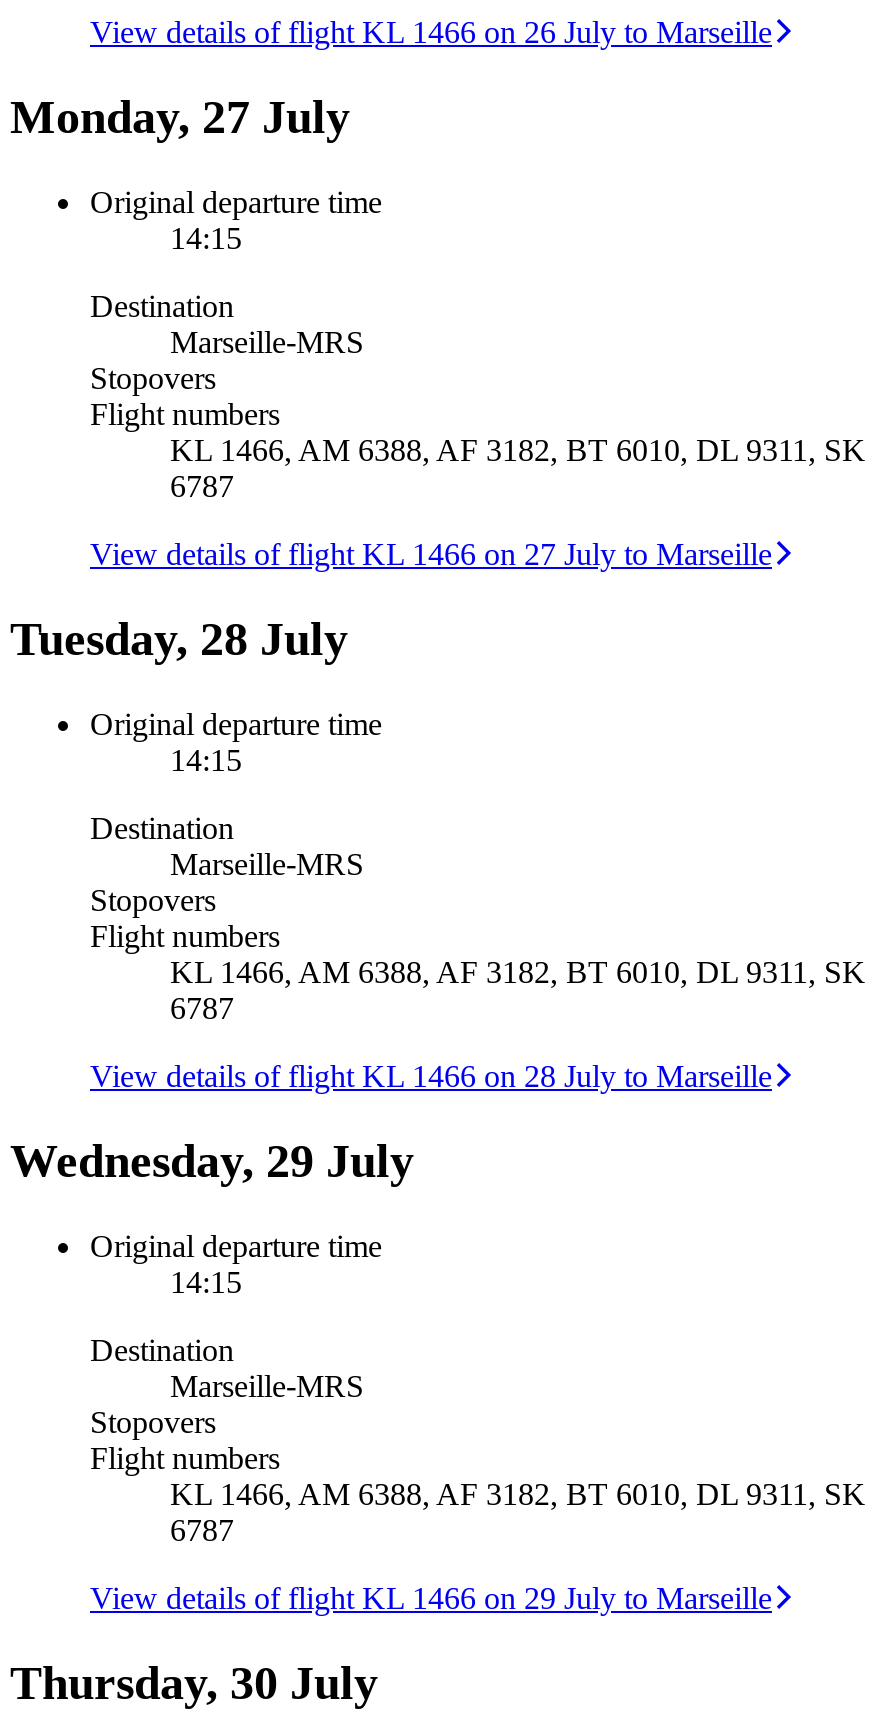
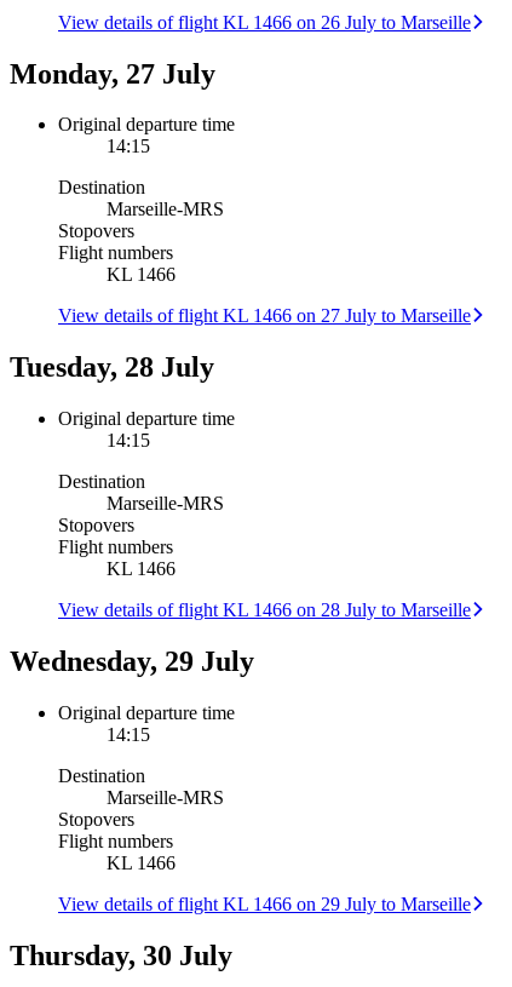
[170,433,866,503] KL 1466, AM 6388, AF 3182, BT 6010, DL 9311, SK | 6787 -> [107,264,176,285] KL 1466
[170,954,866,1024] KL 1466, AM 6388, AF 3182, BT 6010, DL 9311, SK | 6787 -> [107,559,176,579] KL 1466
[170,1476,866,1546] KL 1466, AM 6388, AF 3182, BT 6010, DL 9311, SK | 6787 -> [107,853,176,873] KL 1466

